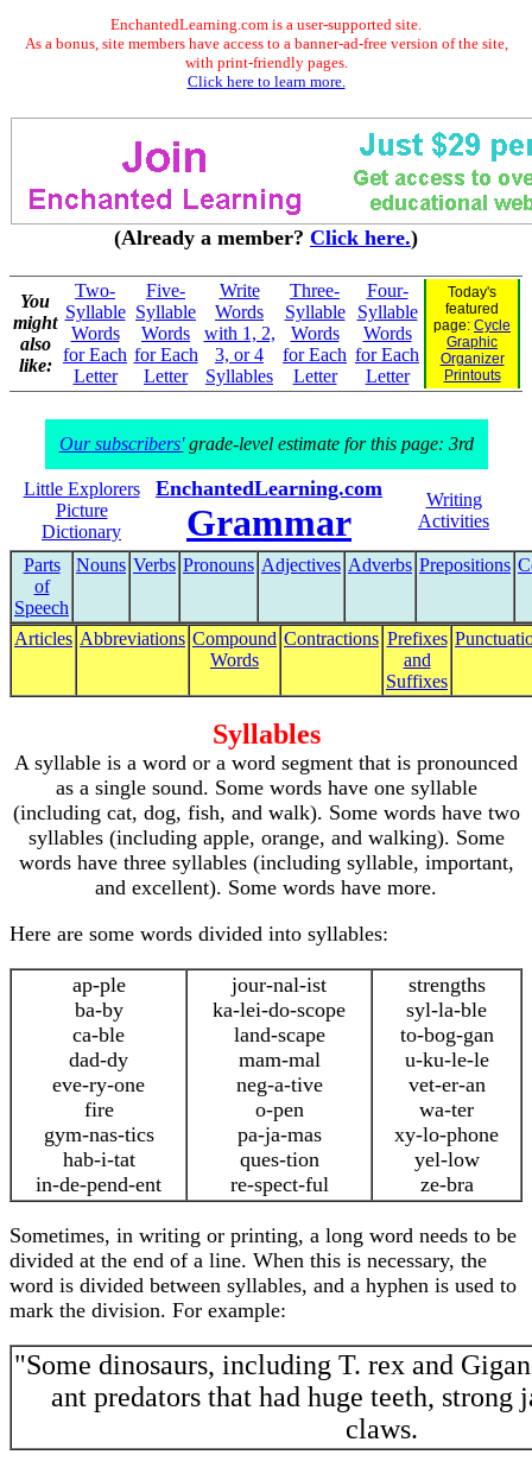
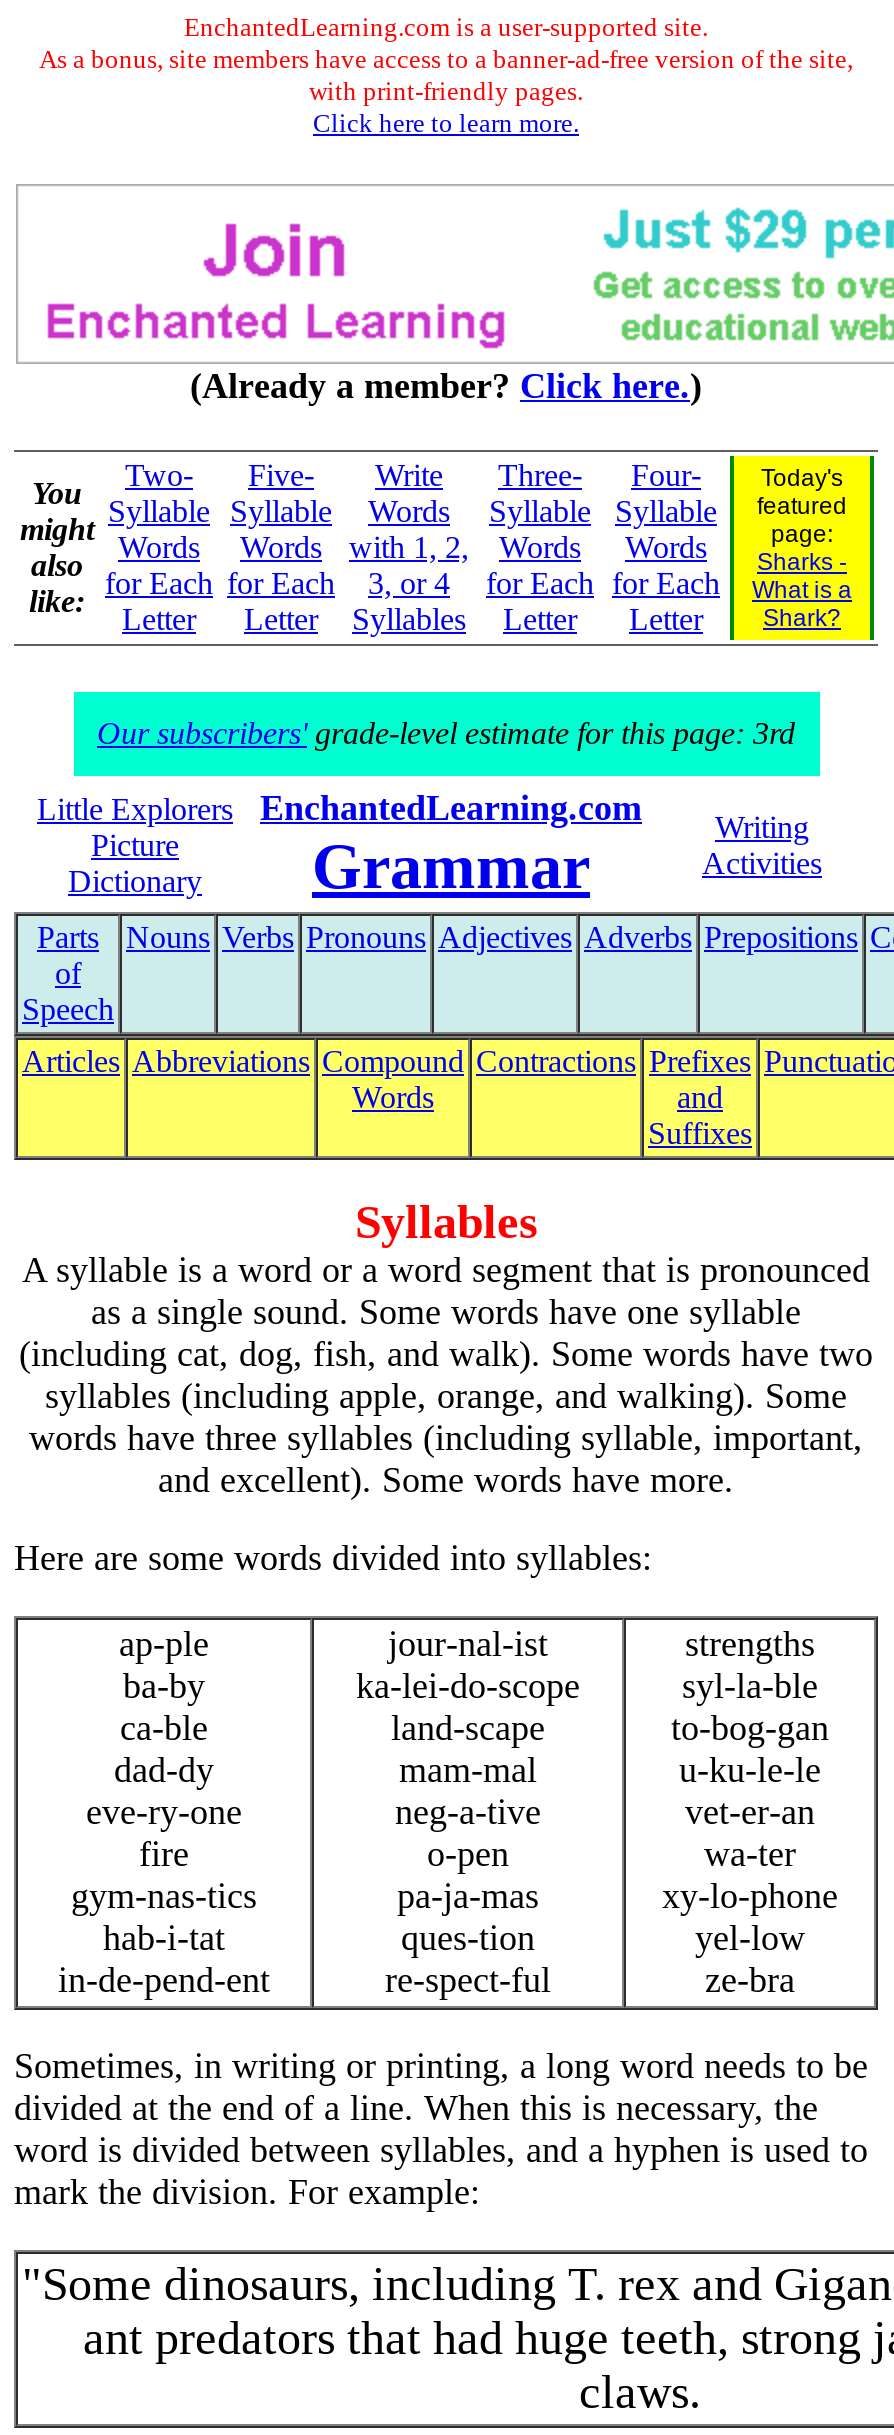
[433,317,511,384] page: Cycle | Graphic | Organizer | Printouts -> [752,520,852,632] page: | Sharks - | What is a | Shark?

